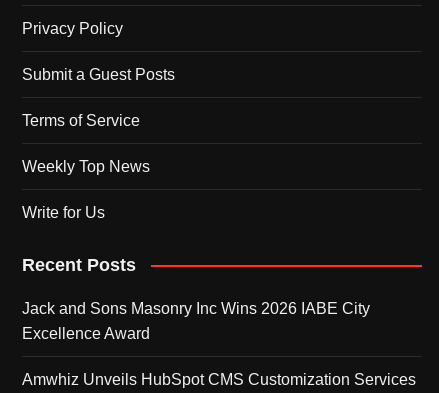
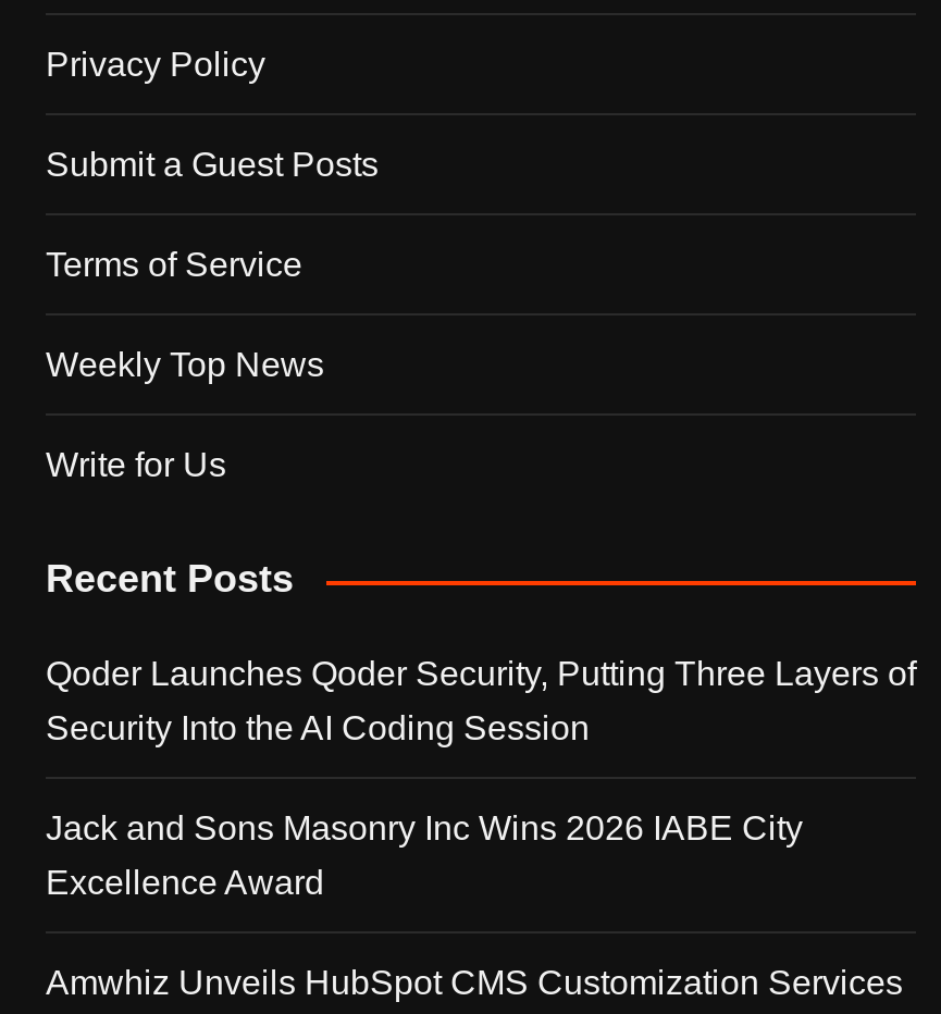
none -> [46,656,916,748] Qoder Launches Qoder Security, Putting Three Layers of | Security Into the AI Coding Session

